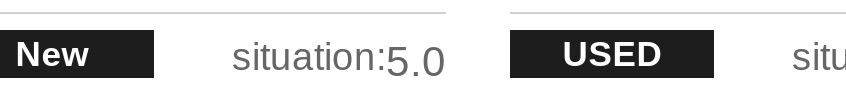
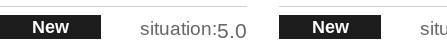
[562,34,662,74] USED -> [312,17,349,37] New

